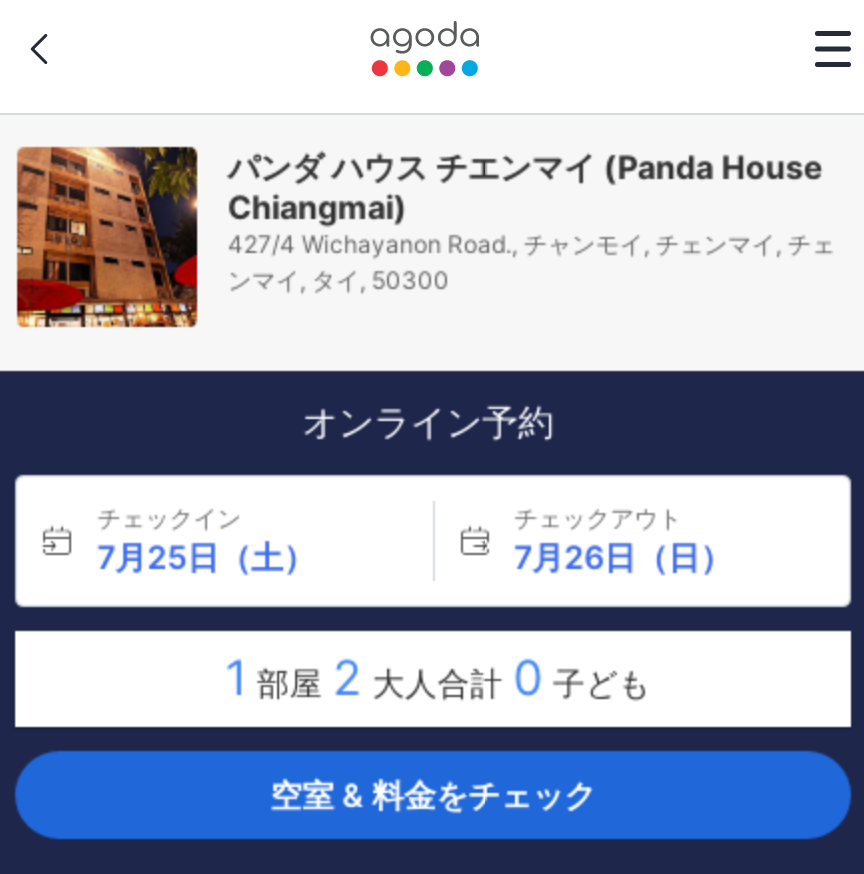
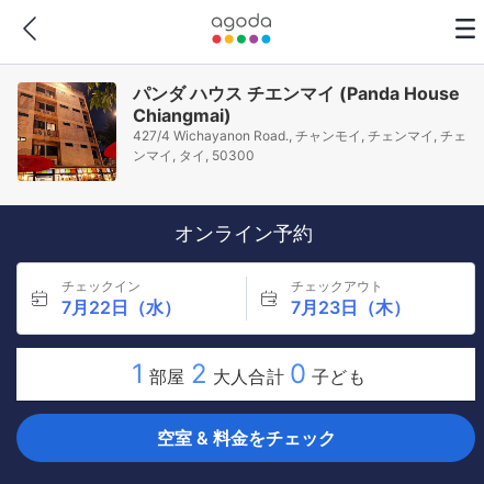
[97,537,315,577] 7月25日（土） -> [61,296,181,318] 7月22日（水）
[514,537,732,577] 7月26日（日） -> [290,296,410,318] 7月23日（木）

